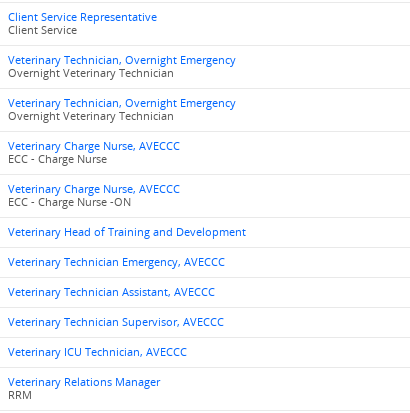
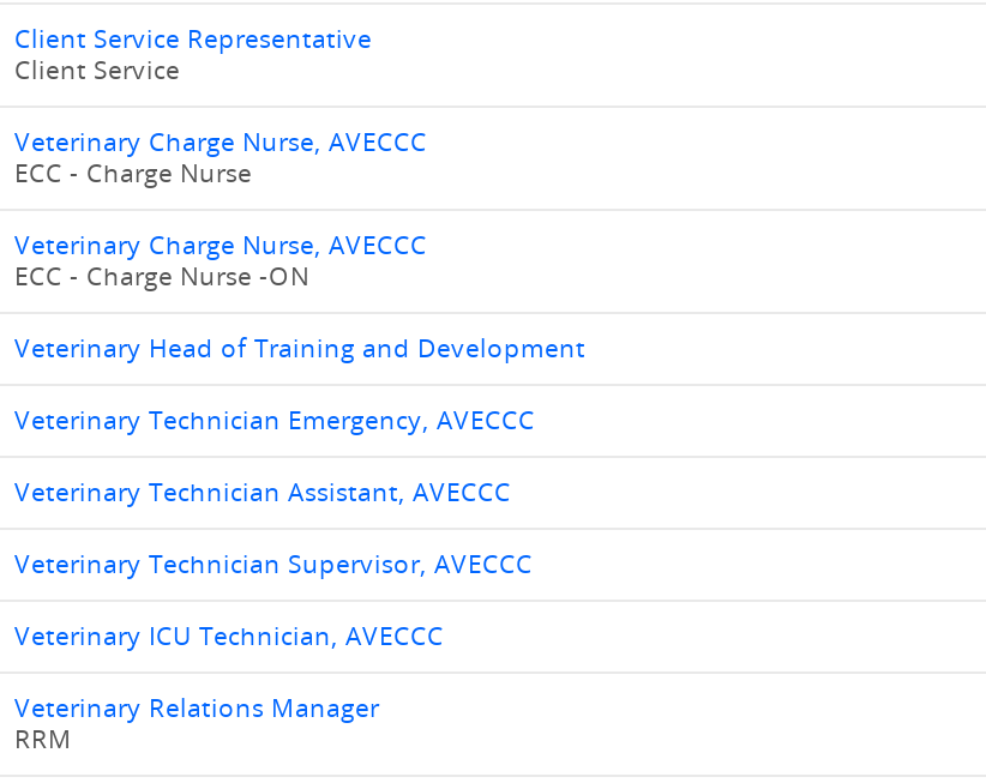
[8,53,236,123] Veterinary Technician, Overnight Emergency | Overnight Veterinary Technician | Veterinary Technician, Overnight Emergency | Overnight Veterinary Technician -> none

